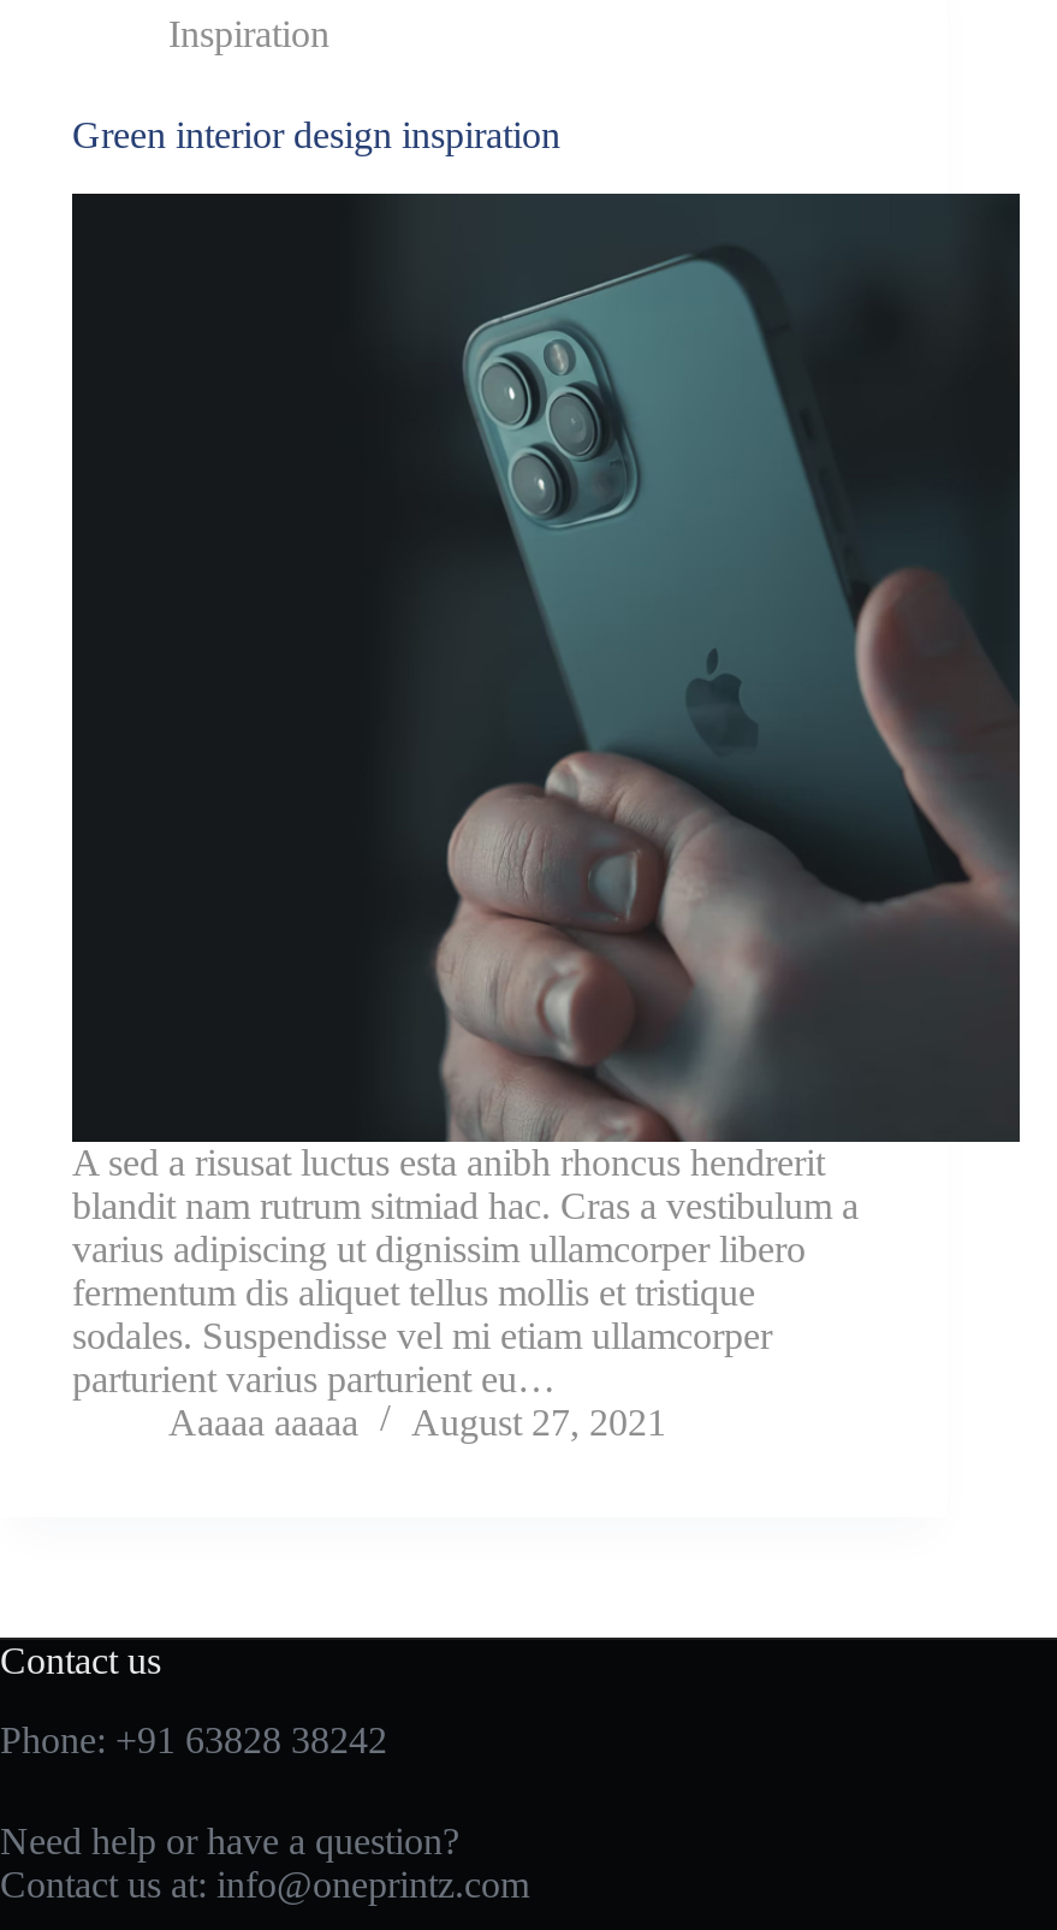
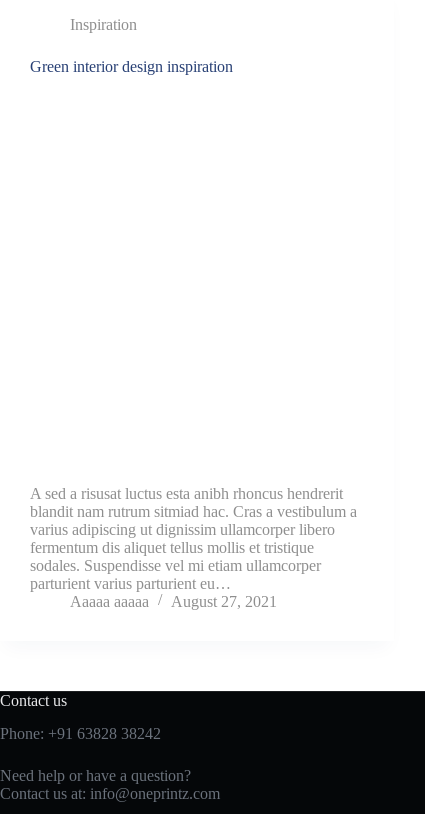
[70,191,1022,1144] [image] -> none

